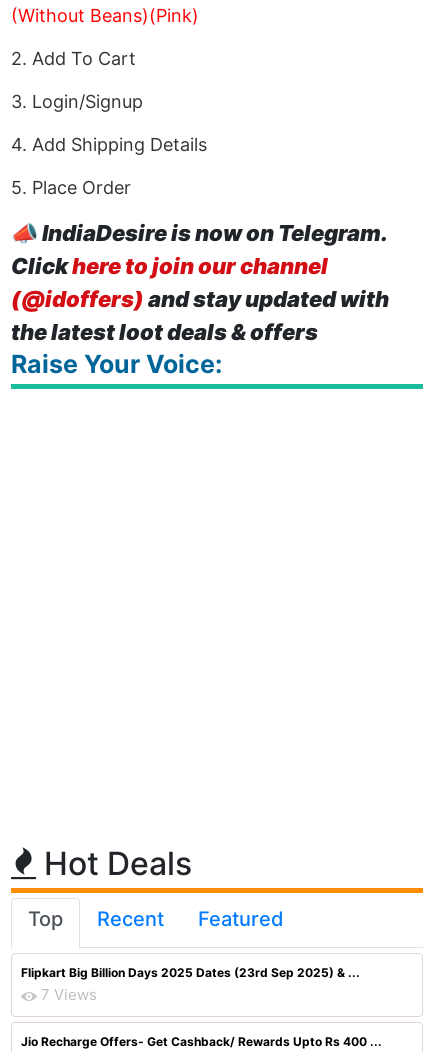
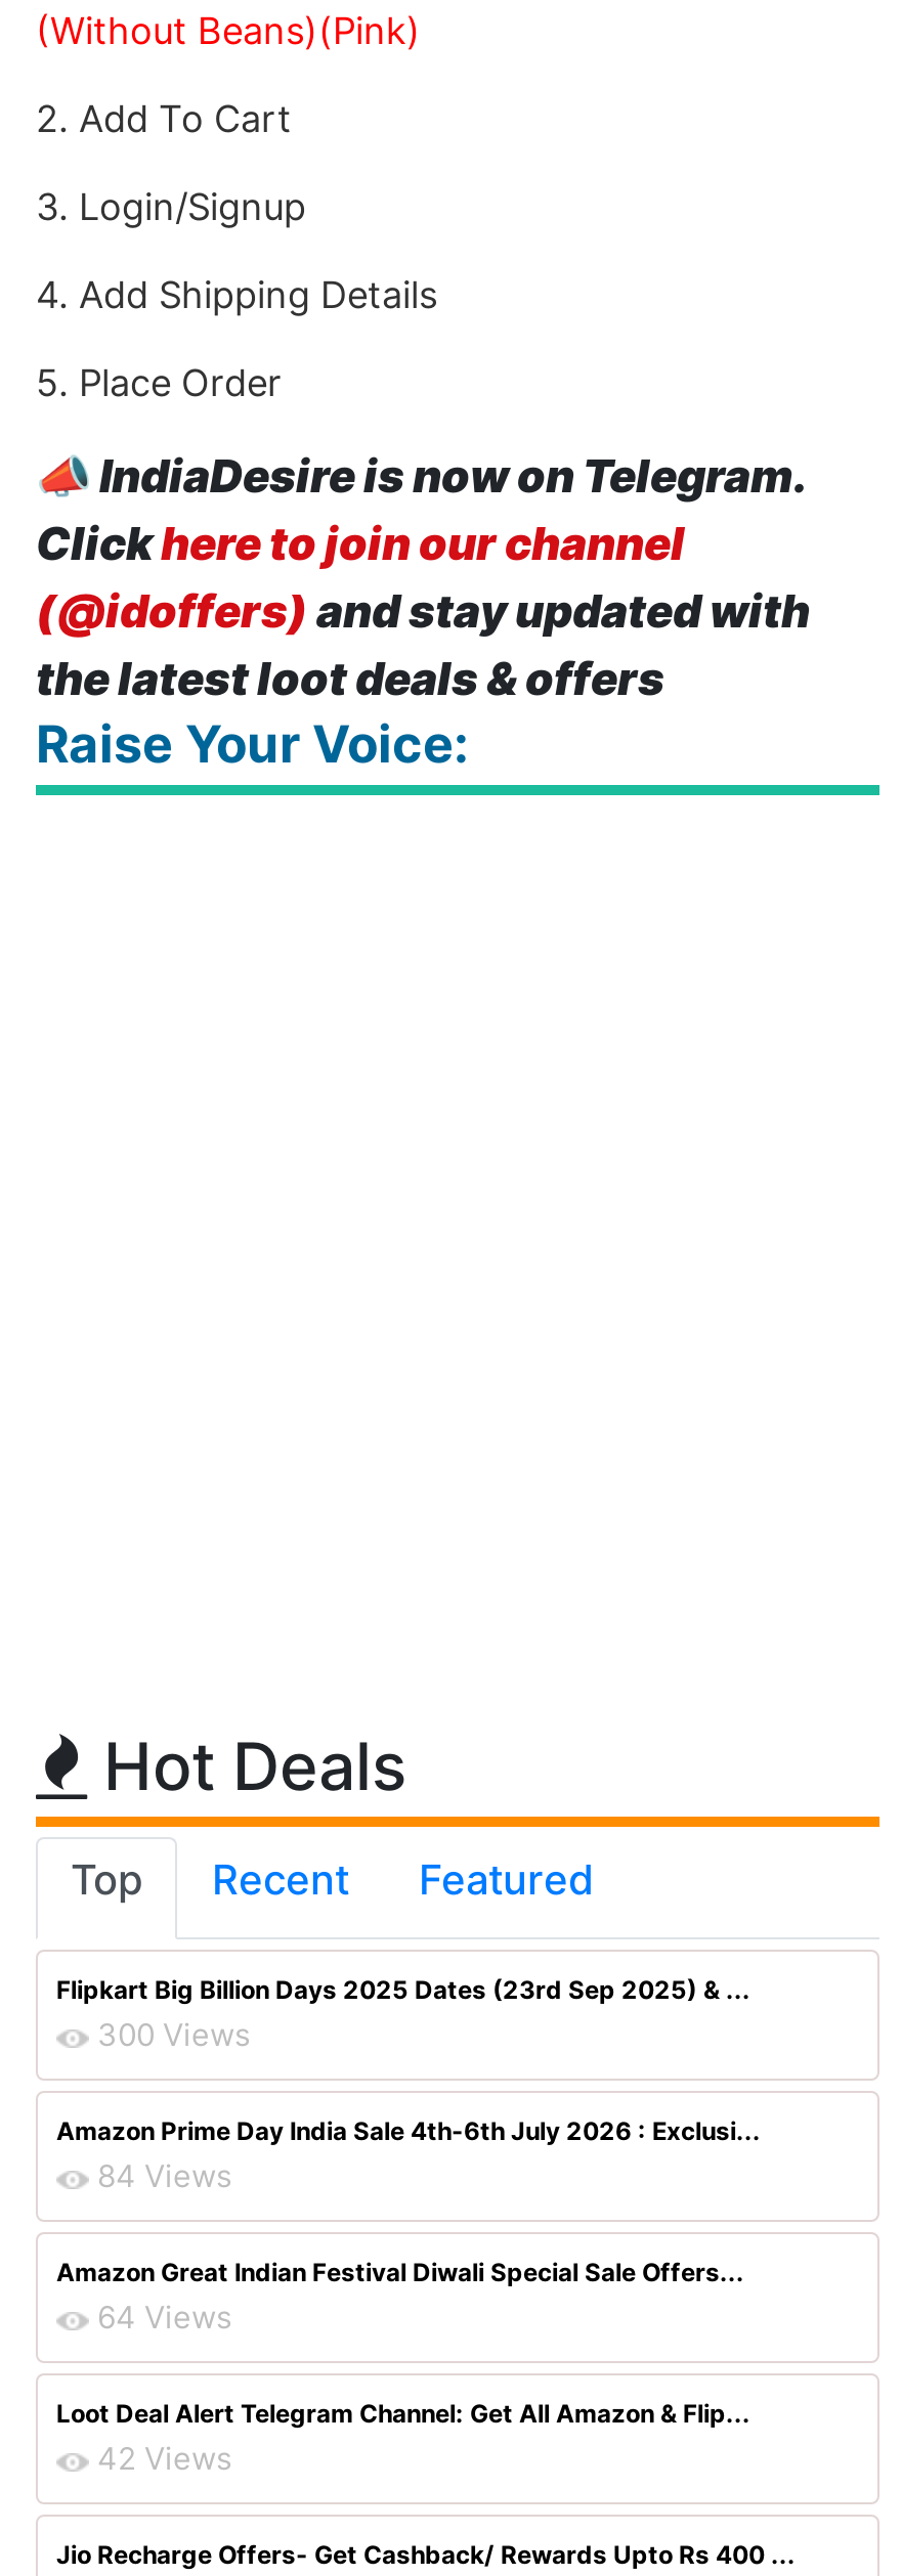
[41,985,97,1004] 7 Views -> [56,2015,761,2478] 300 Views | Amazon Prime Day India Sale 4th-6th July 2026 : Exclusi... | 84 Views | Amazon Great Indian Festival Diwali Special Sale Offers... | 64 Views | Loot Deal Alert Telegram Channel: Get All Amazon & Flip... | 42 Views

